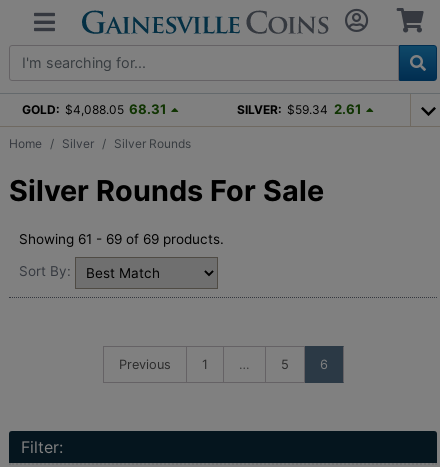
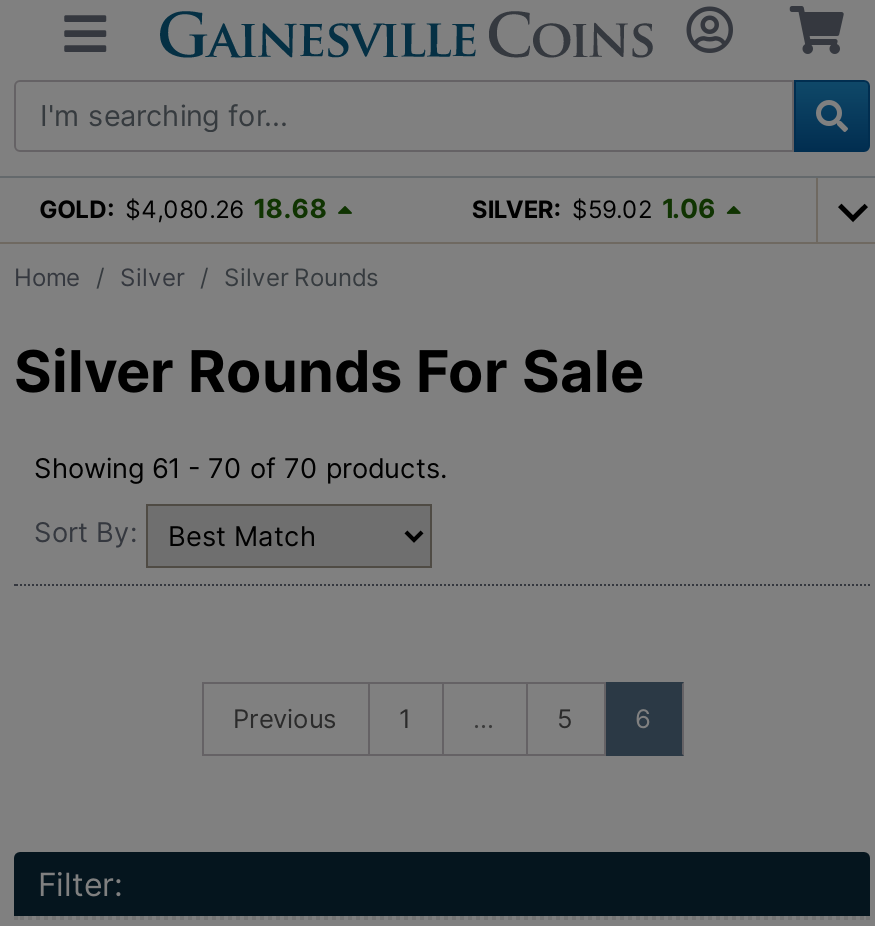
[22,101,166,117] GOLD: $4,088.05 68.31 -> [39,191,327,223] GOLD: $4,080.26 18.68
[237,101,360,117] SILVER: $59.34 2.61 -> [472,191,716,223] SILVER: $59.02 1.06
[19,231,224,247] Showing 61 - 69 of 69 products. -> [34,451,448,483] Showing 61 - 70 of 70 products.

